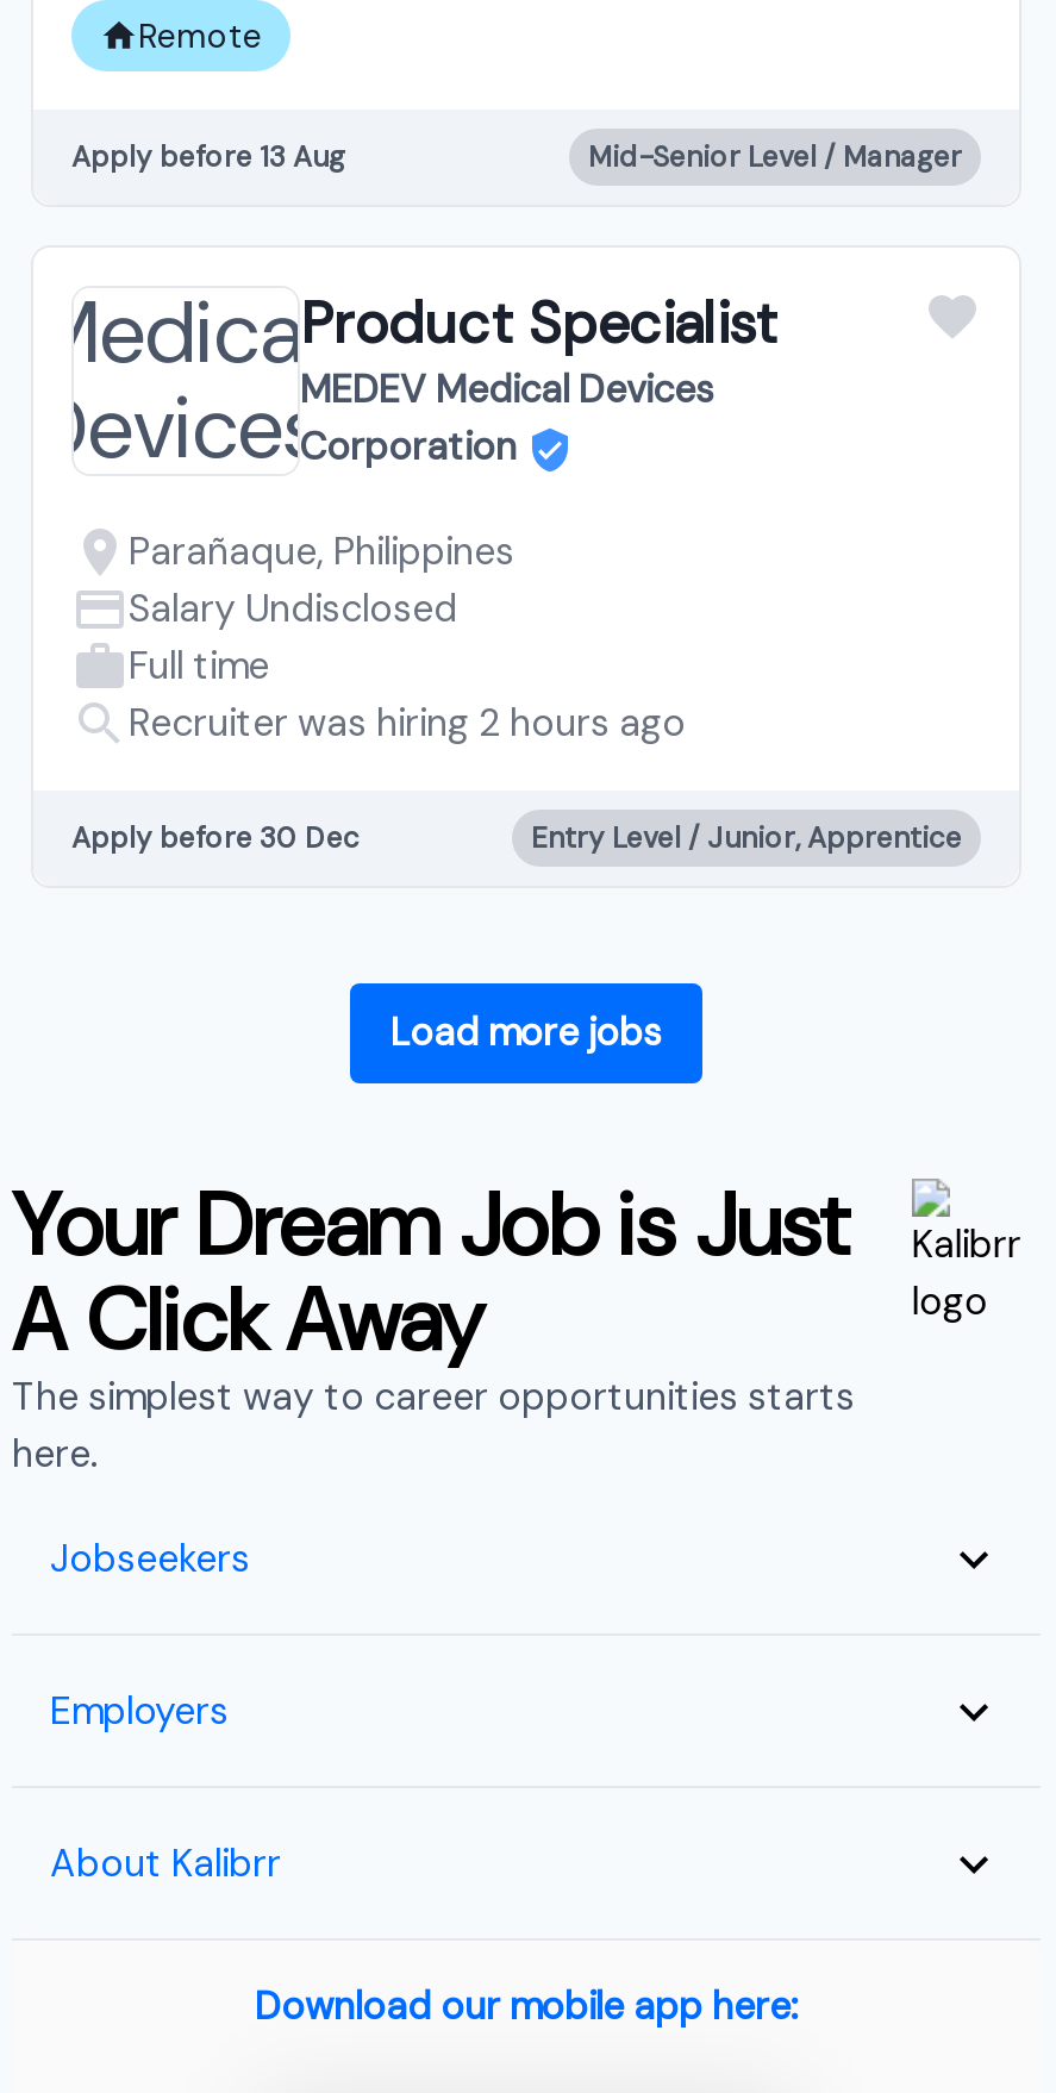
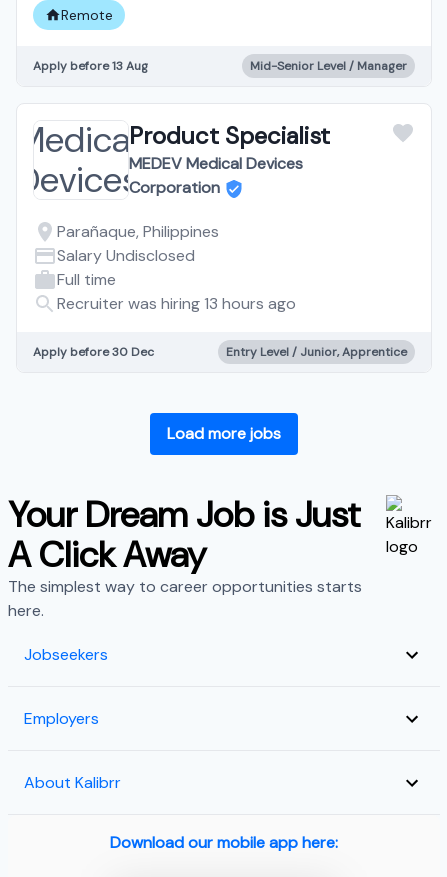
[129,698,686,748] Recruiter was hiring 2 hours ago -> [57,293,296,314] Recruiter was hiring 13 hours ago

